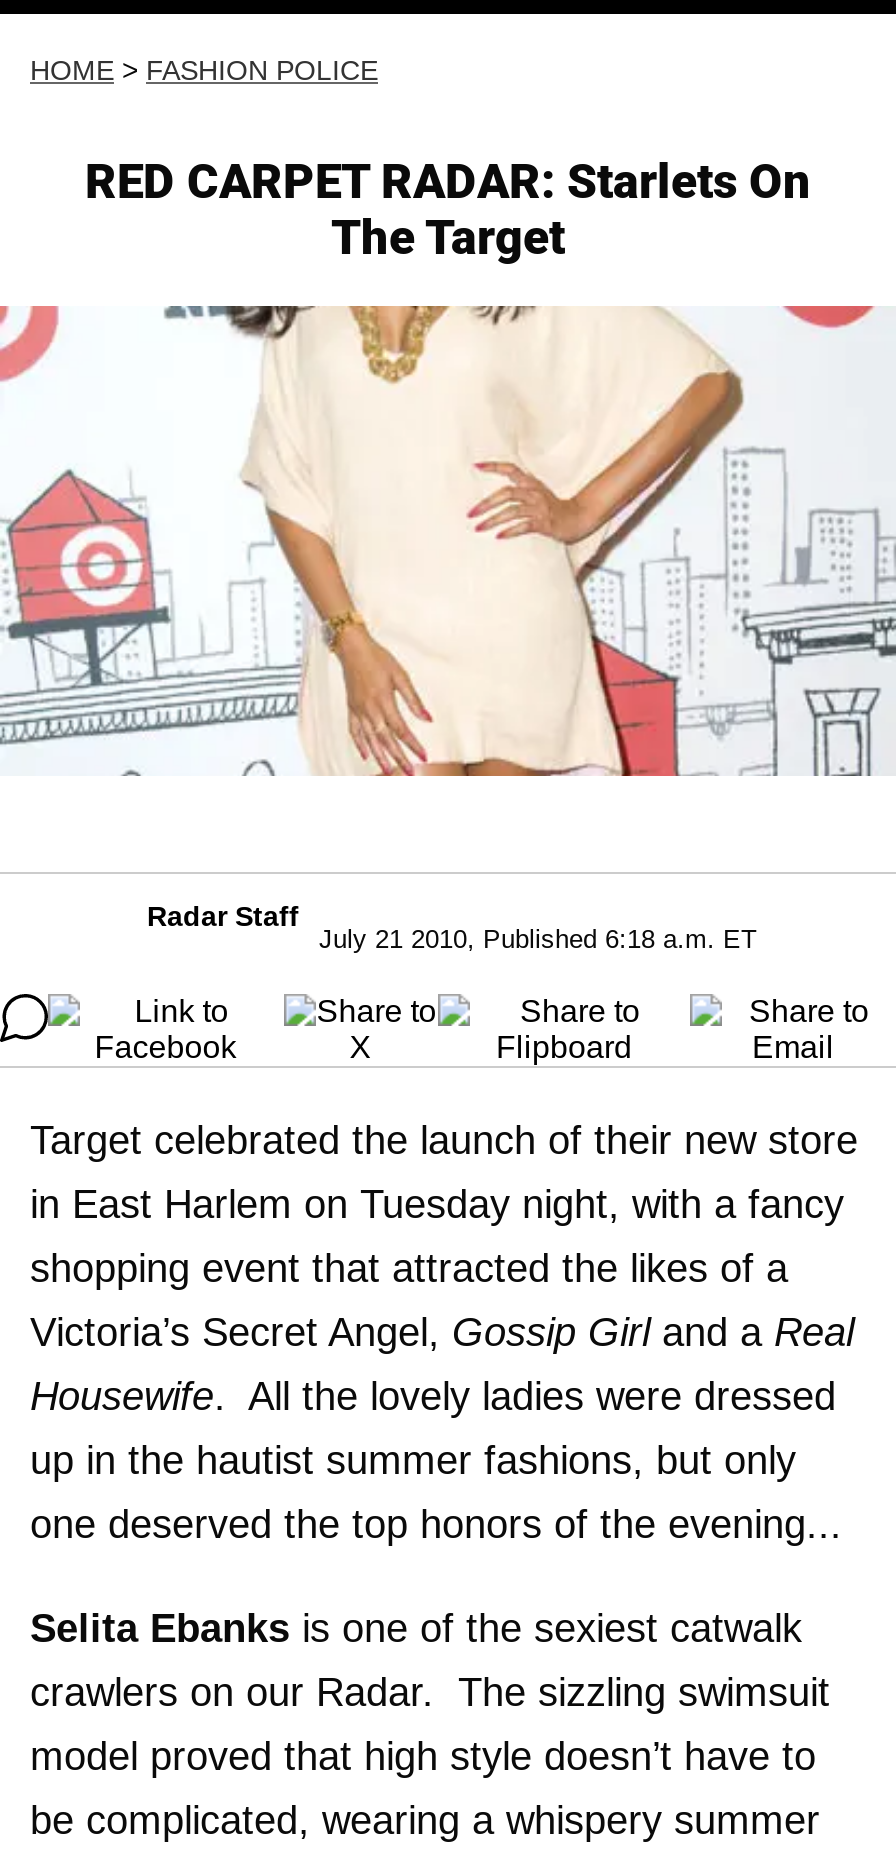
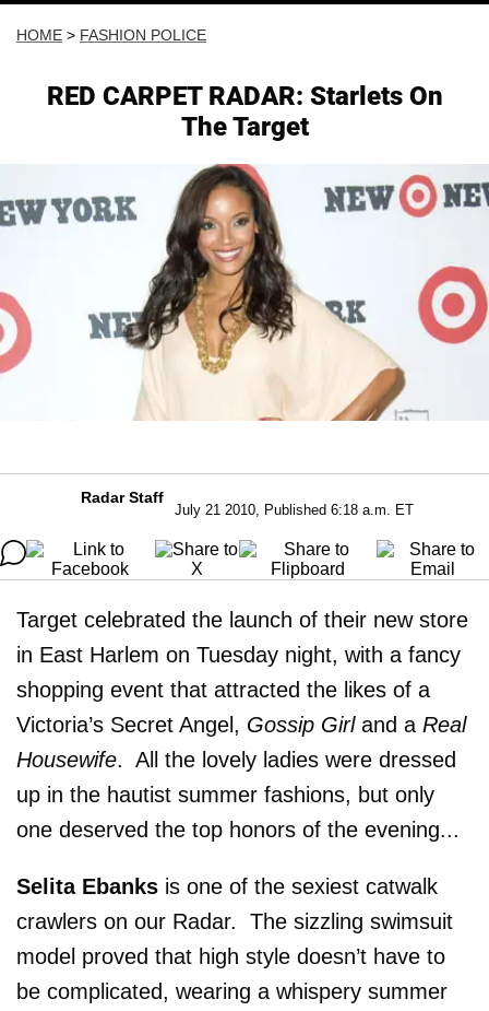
[6,304,890,778] [image] -> [3,164,486,421] [image]

